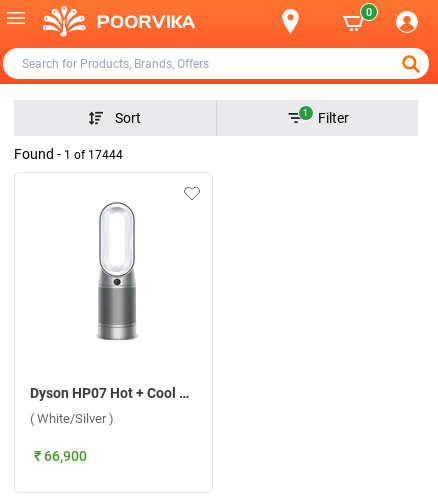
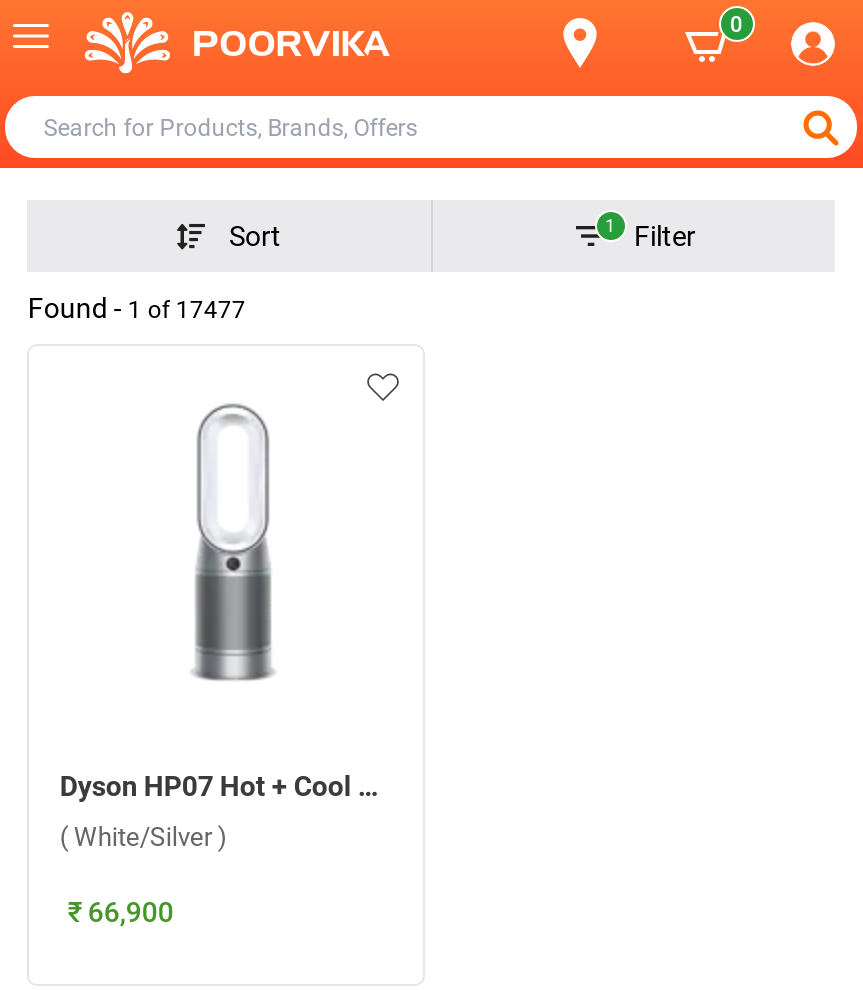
[14,146,123,162] Found - 1 of 17444 -> [28,292,246,324] Found - 1 of 17477

